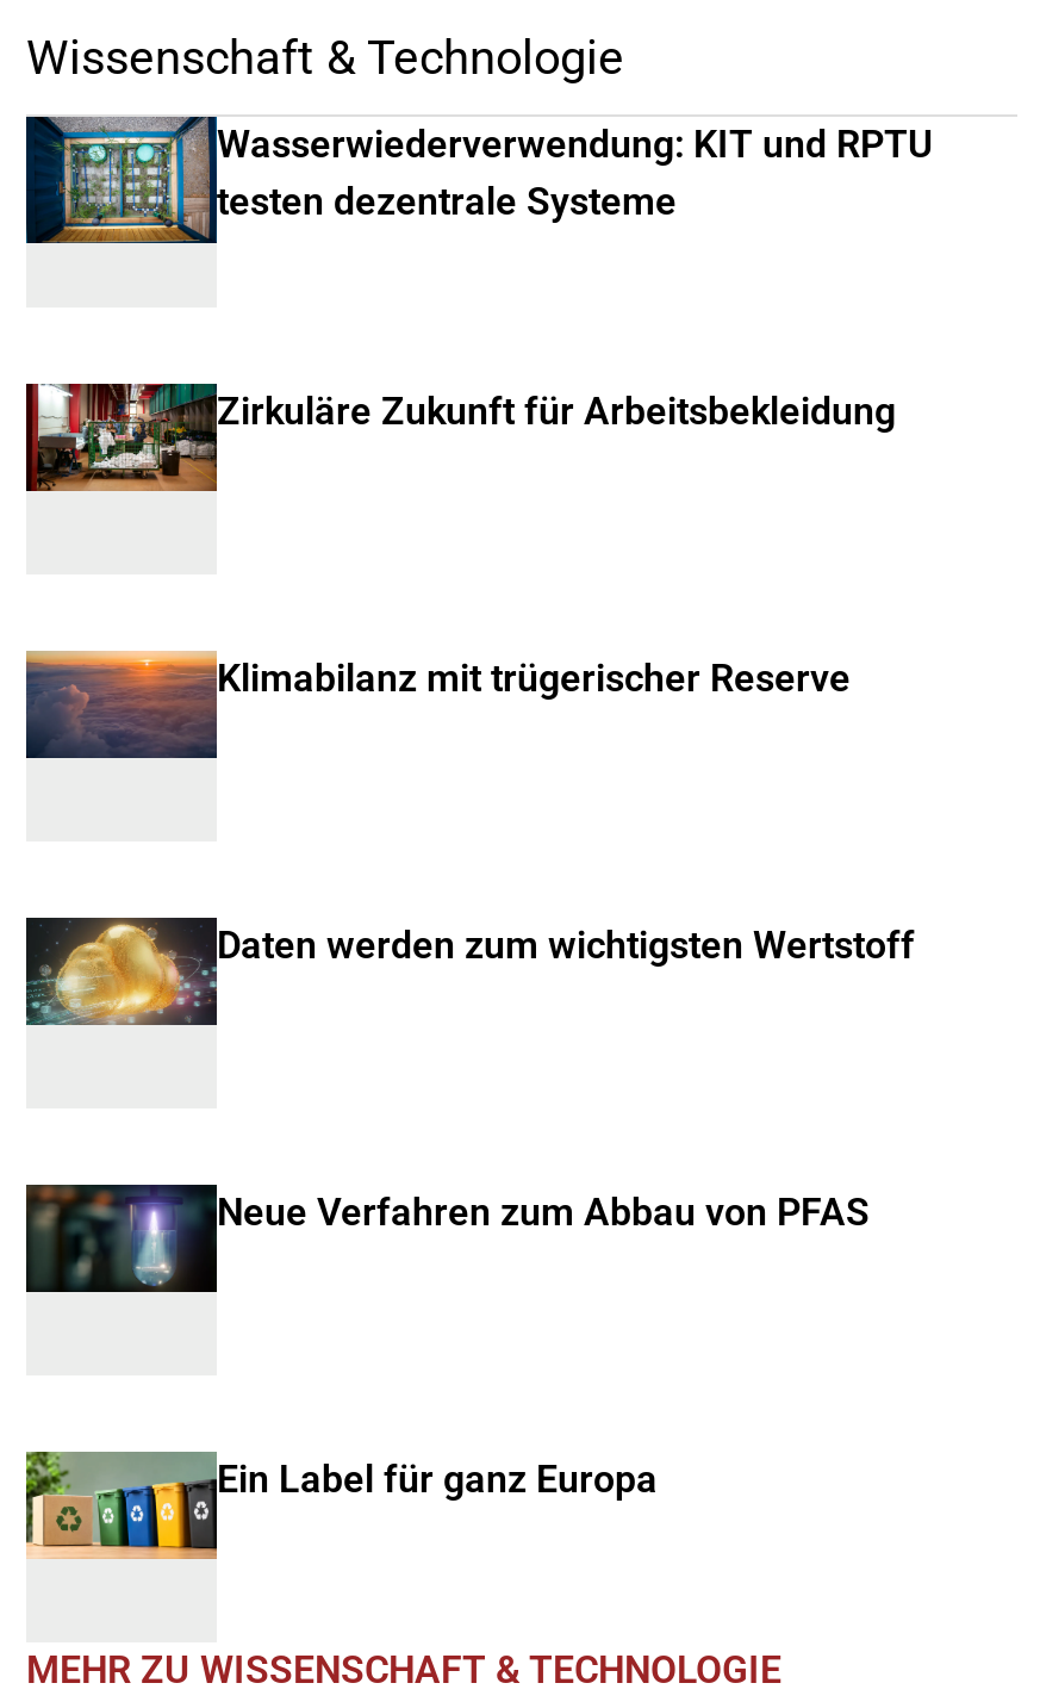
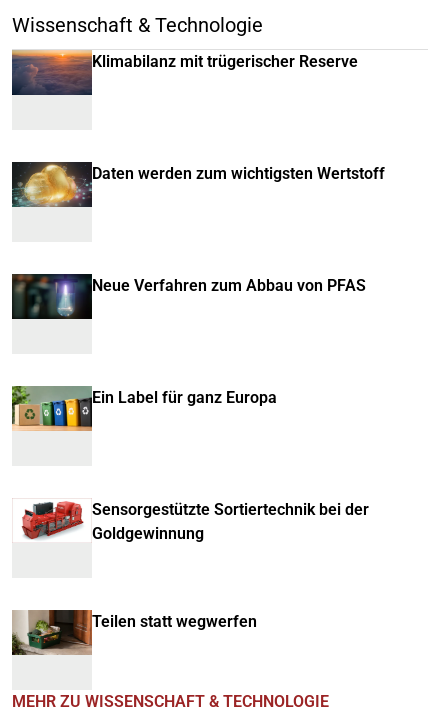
[24,114,934,246] [image] | Wasserwiederverwendung: KIT und RPTU | testen dezentrale Systeme -> none
[26,381,896,493] [image] | Zirkuläre Zukunft für Arbeitsbekleidung -> none
moved [24,651,915,1502] -> [11,50,385,407]: [image] | Klimabilanz mit trügerischer Reserve | Daten werden zum wichtigsten Wertstoff | Neue Verfahren zum Abbau von PFAS | Ein Label für ganz Europa
moved [21,1449,214,1561] -> [10,385,91,432]: [image]
none -> [11,609,257,656] [image] | Teilen statt wegwerfen
none -> [21,500,369,543] [image] | Sensorgestützte Sortiertechnik bei der | Goldgewinnung

